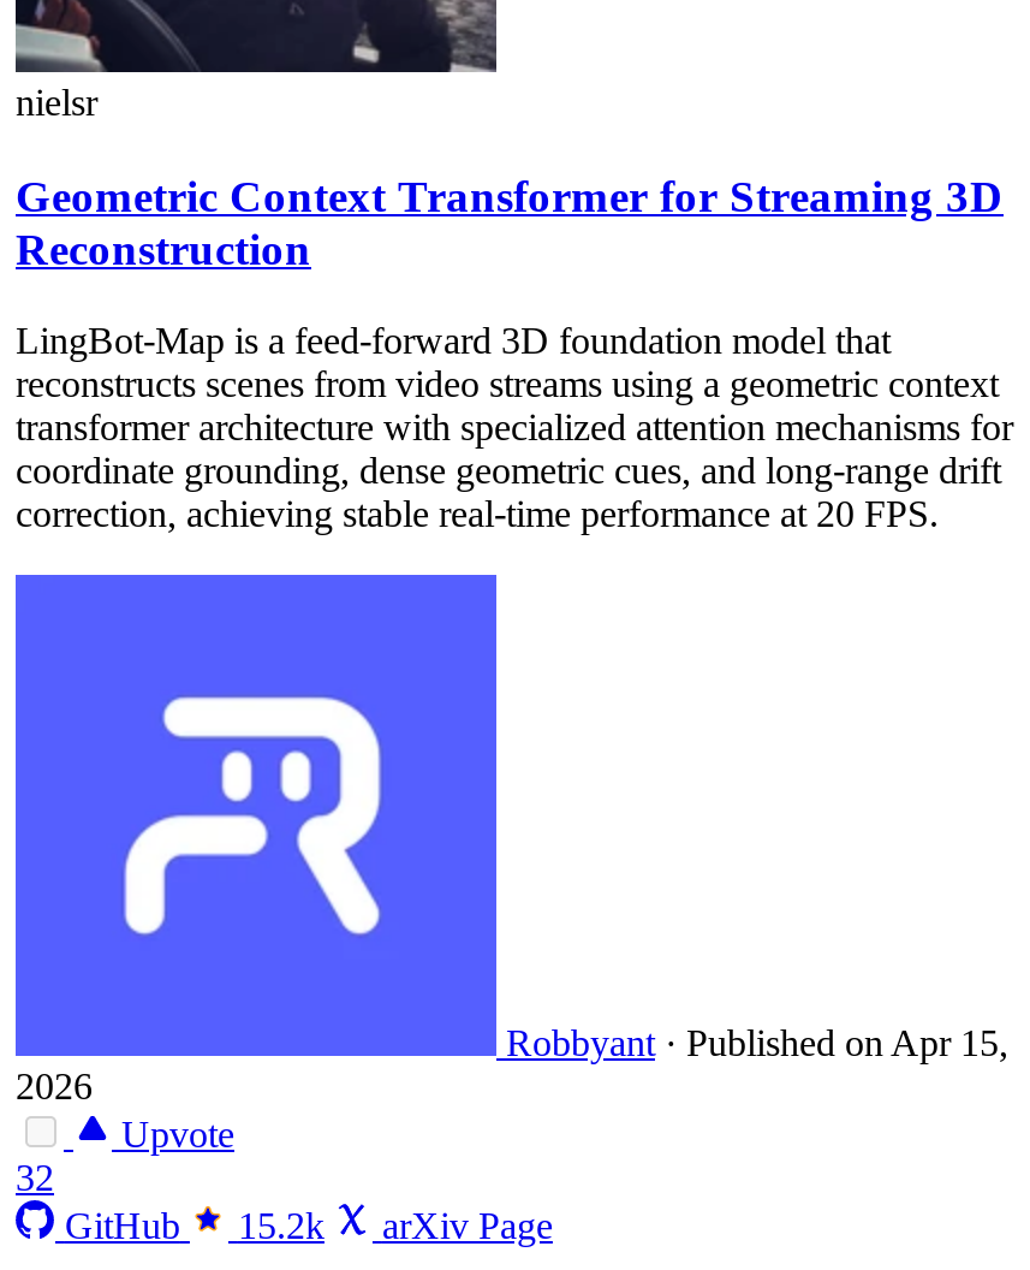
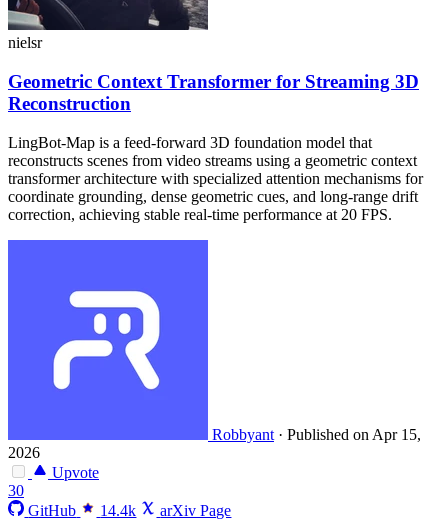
[16,1158,54,1199] 32 -> [8,481,24,498] 30
[65,1206,553,1247] GitHub 15.2k arXiv Page -> [28,501,231,518] GitHub 14.4k arXiv Page

